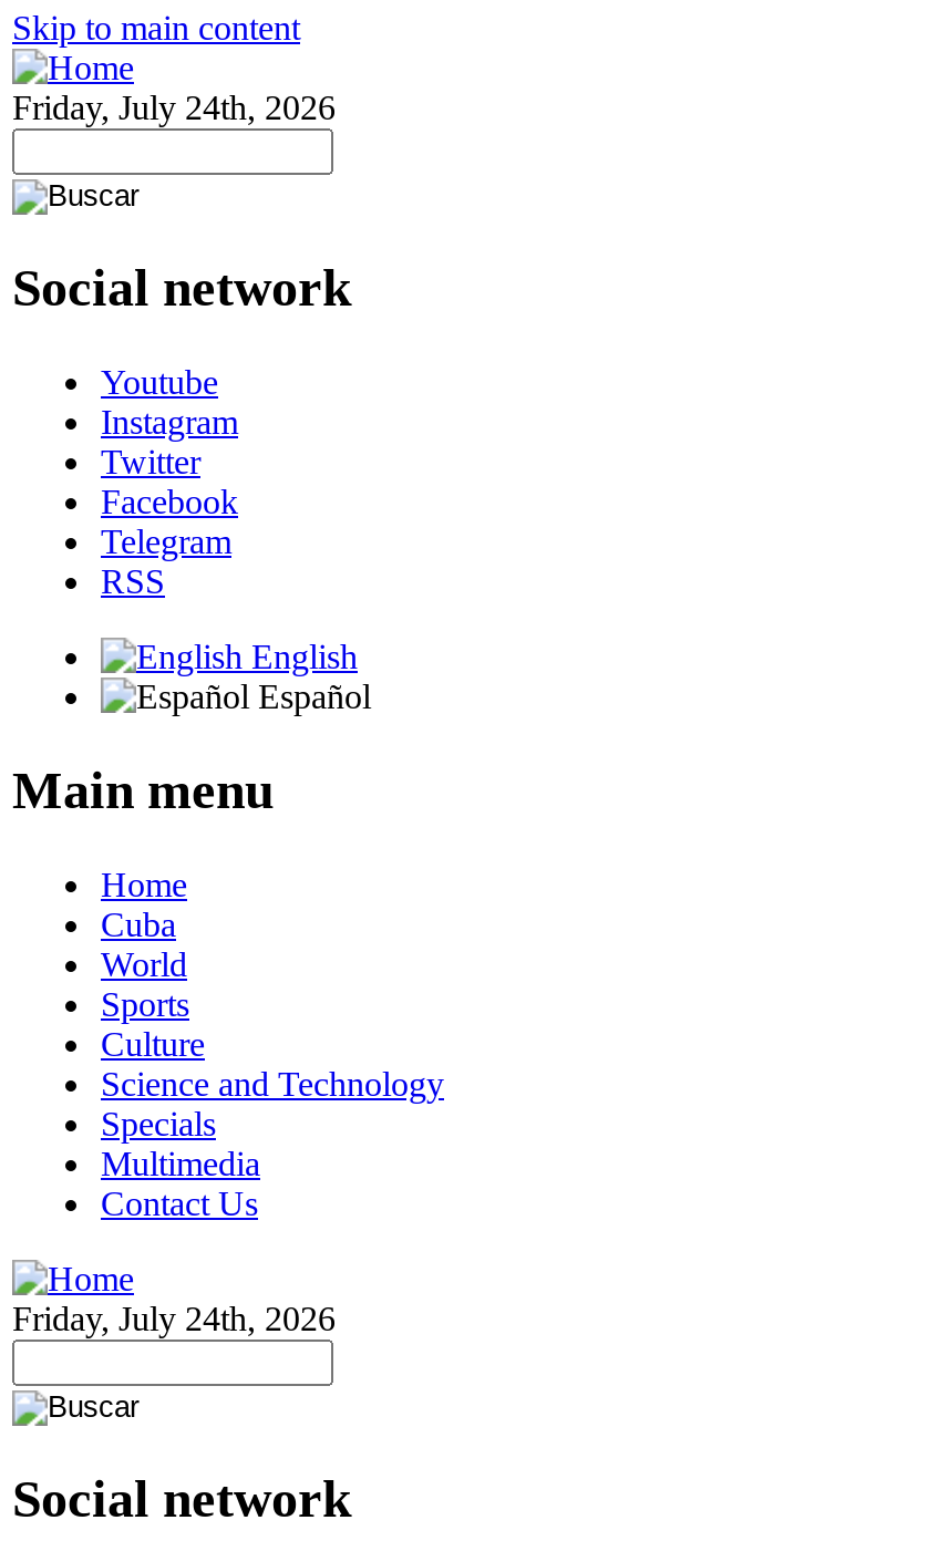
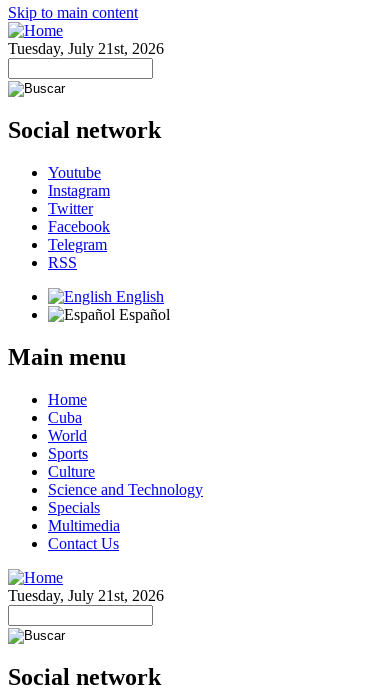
[12,89,336,126] Friday, July 24th, 2026 -> [8,40,164,57] Tuesday, July 21st, 2026
[12,1299,336,1336] Friday, July 24th, 2026 -> [8,587,164,604] Tuesday, July 21st, 2026

